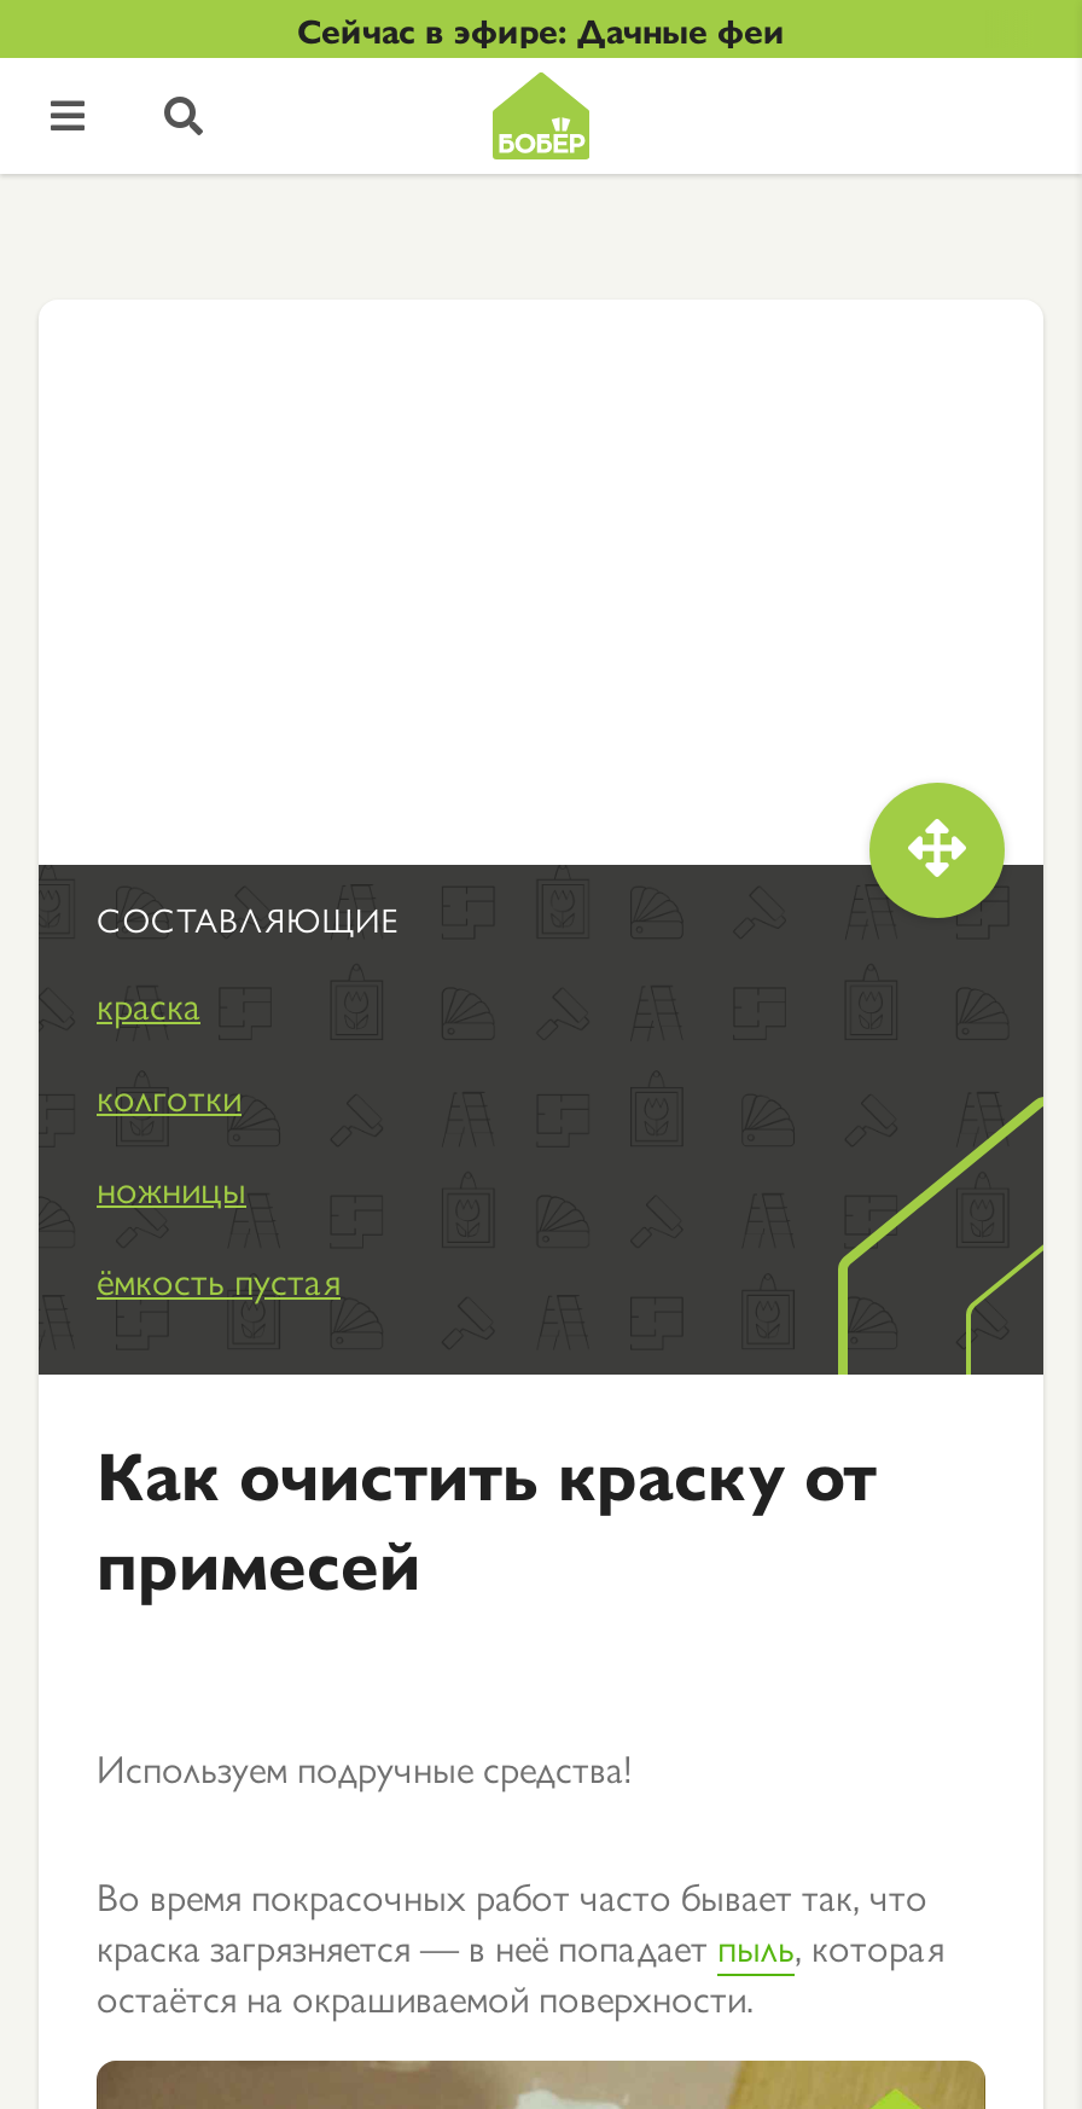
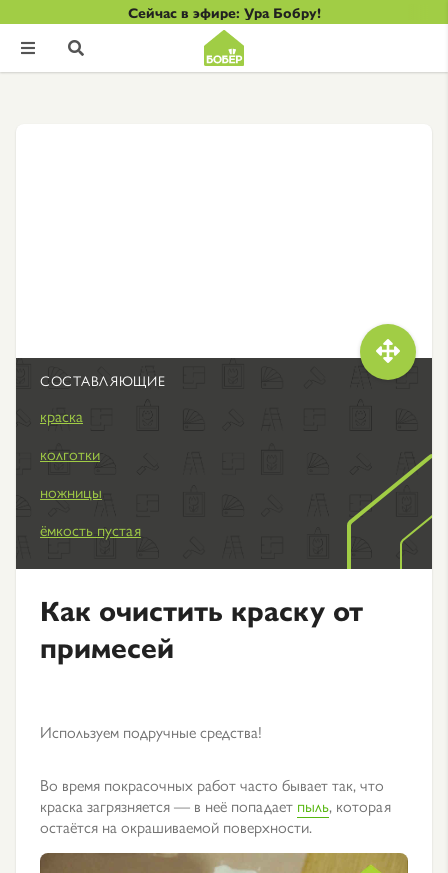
[297,5,785,53] Сейчас в эфире: Дачные феи -> [127,2,320,22] Сейчас в эфире: Ура Бобру!

